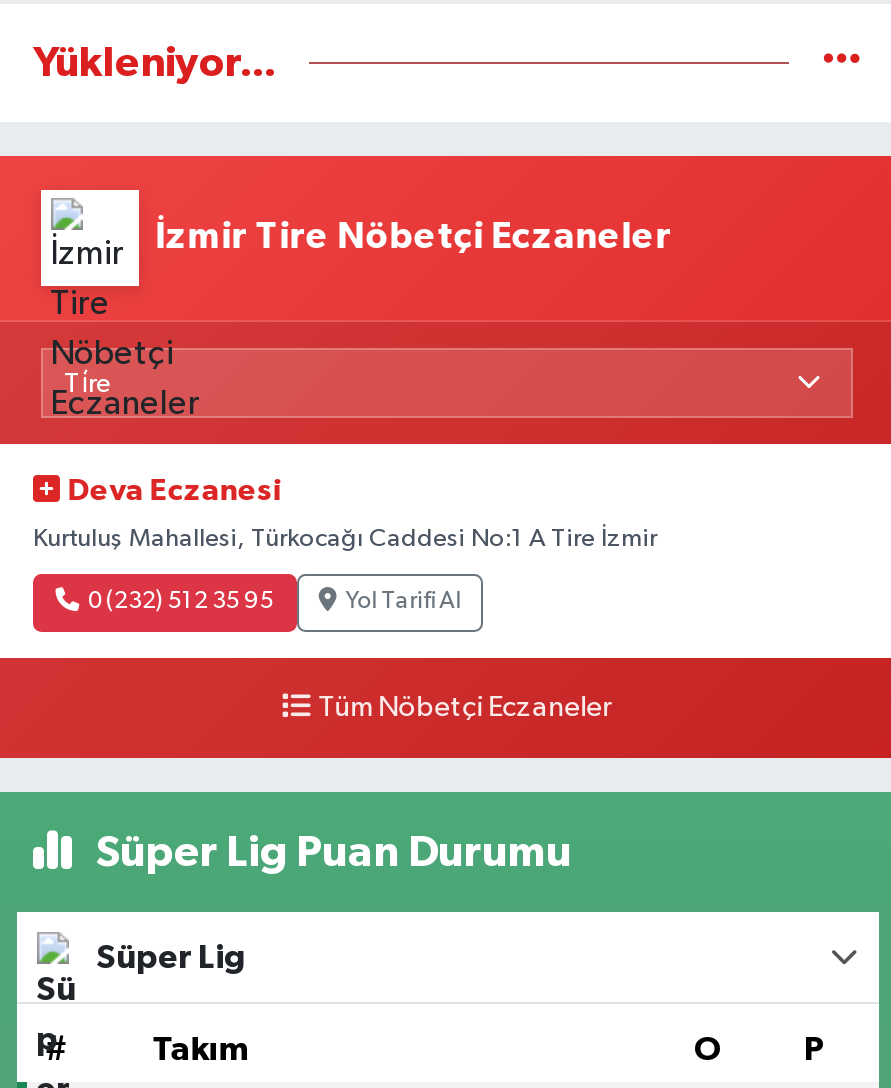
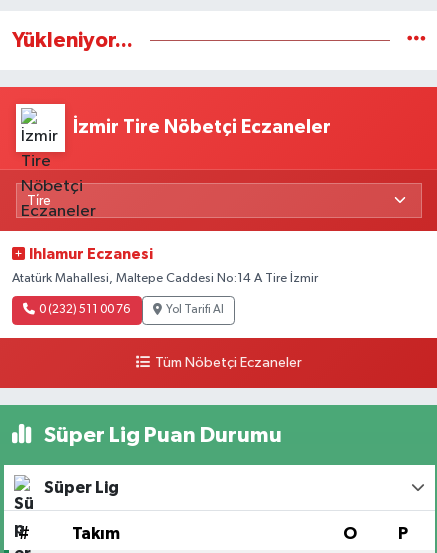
[67,476,281,506] Deva Eczanesi -> [29,247,153,262] Ihlamur Eczanesi
[33,526,657,552] Kurtuluş Mahallesi, Türkocağı Caddesi No:1 A Tire İzmir -> [12,272,318,285] Atatürk Mahallesi, Maltepe Caddesi No:14 A Tire İzmir
[88,590,274,614] 0 (232) 512 35 95 -> [39,304,130,316] 0 (232) 511 00 76

